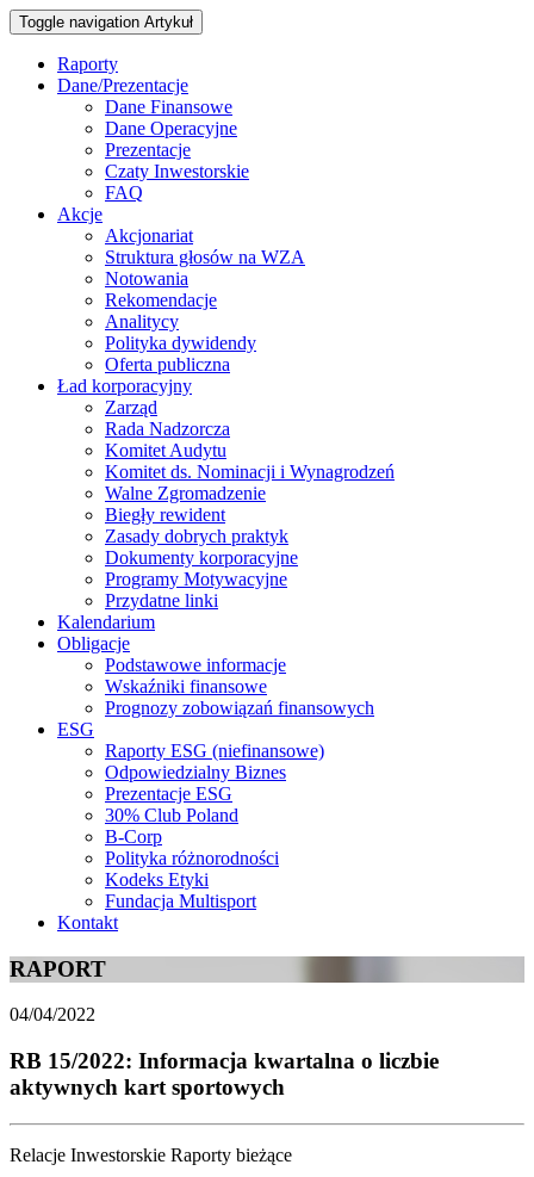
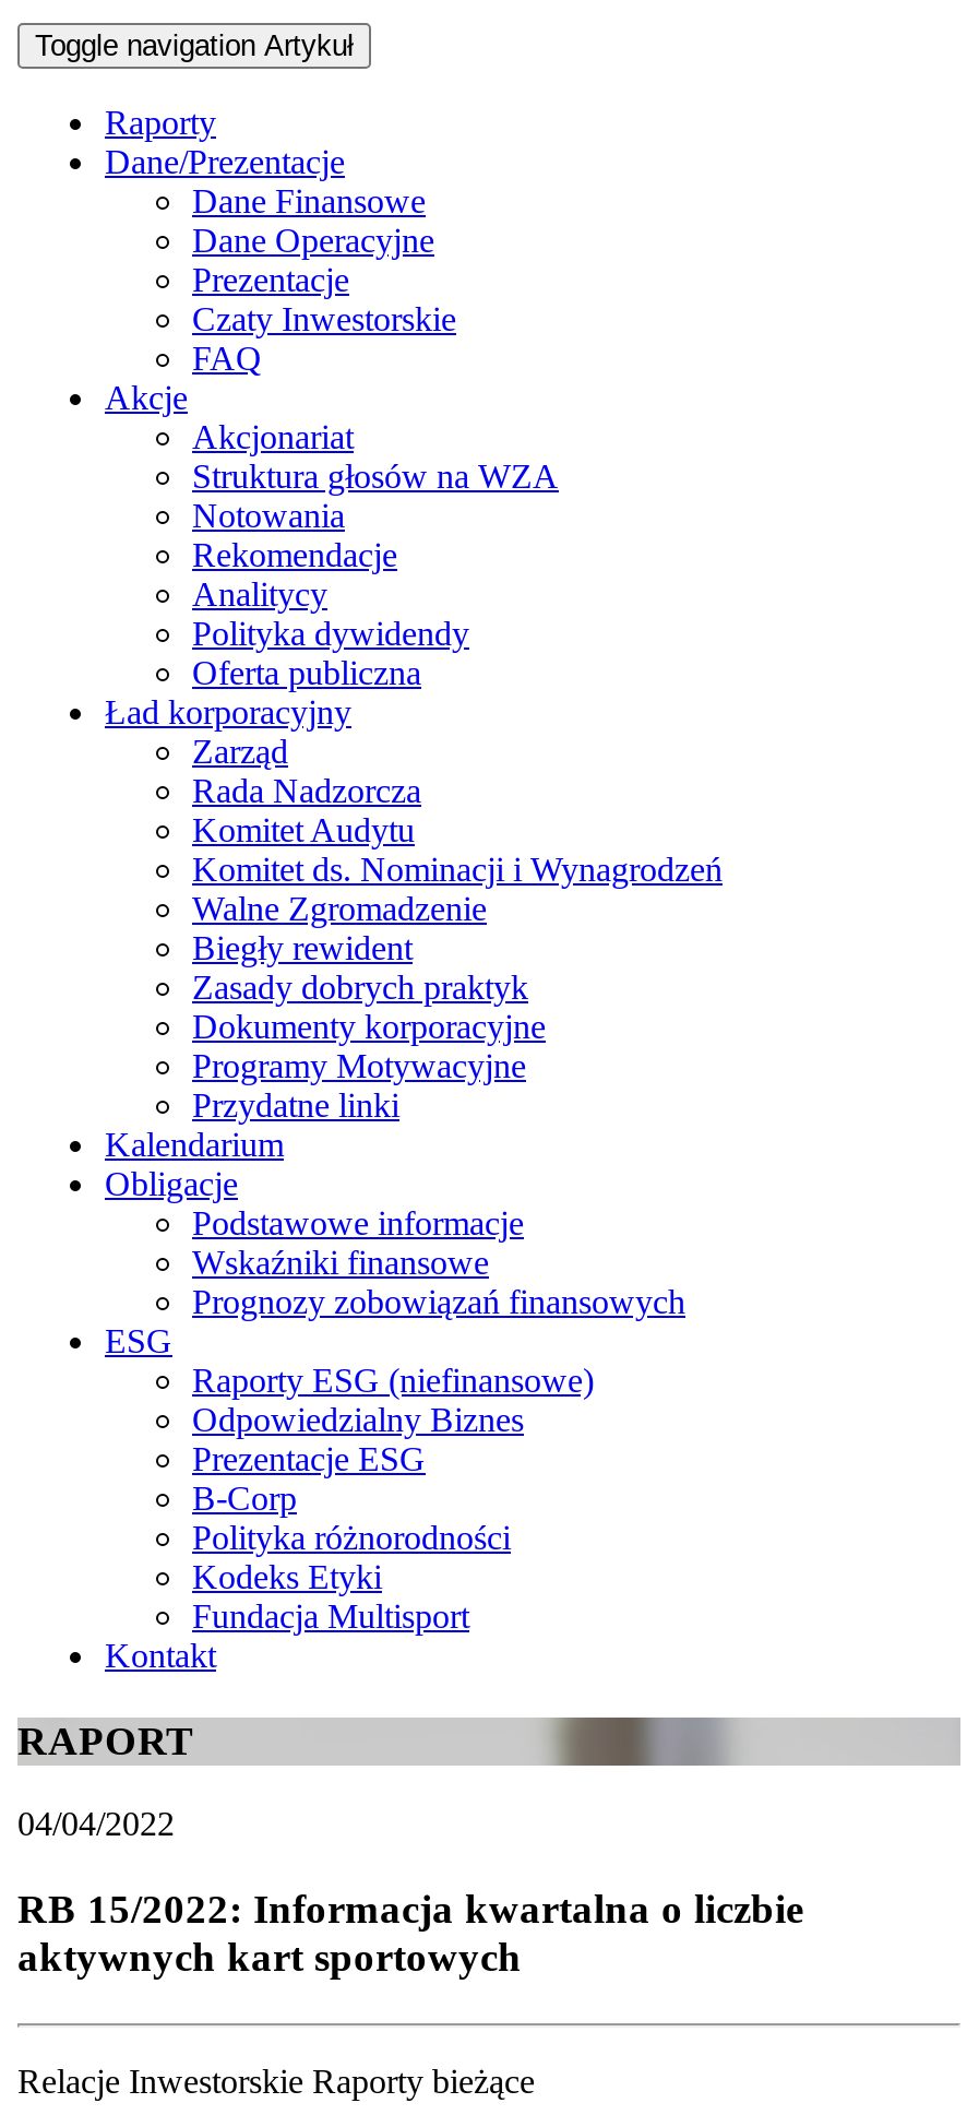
[105,805,238,825] 30% Club Poland -> none

